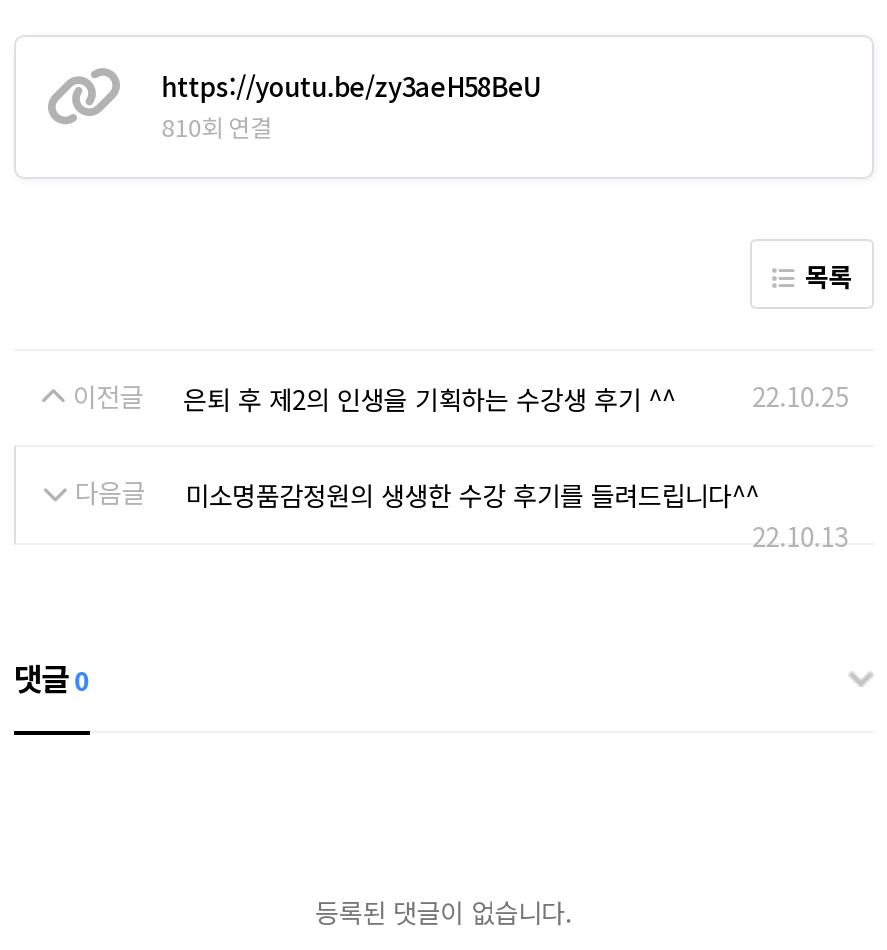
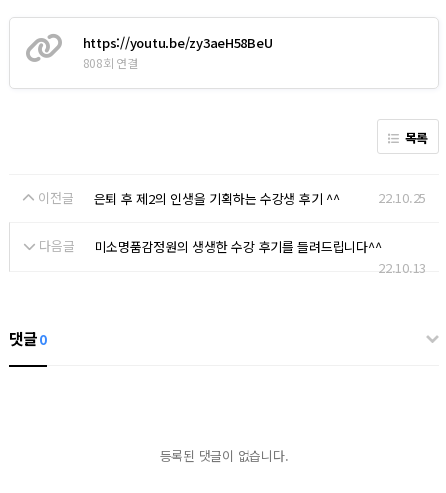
[161,109,272,143] 810회 연결 -> [83,54,138,71] 808회 연결

